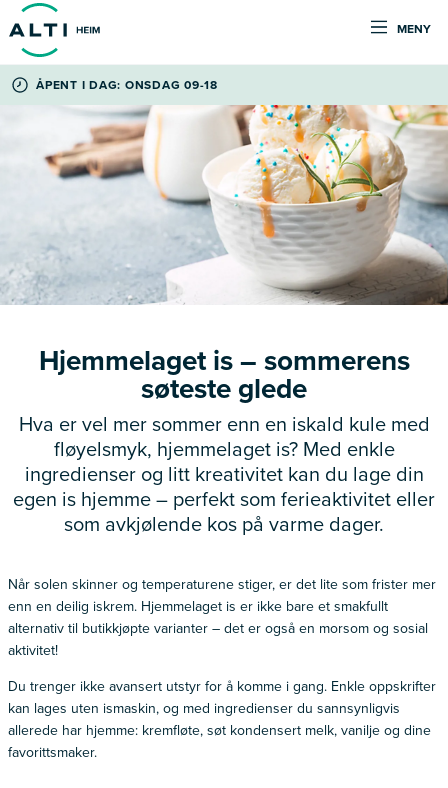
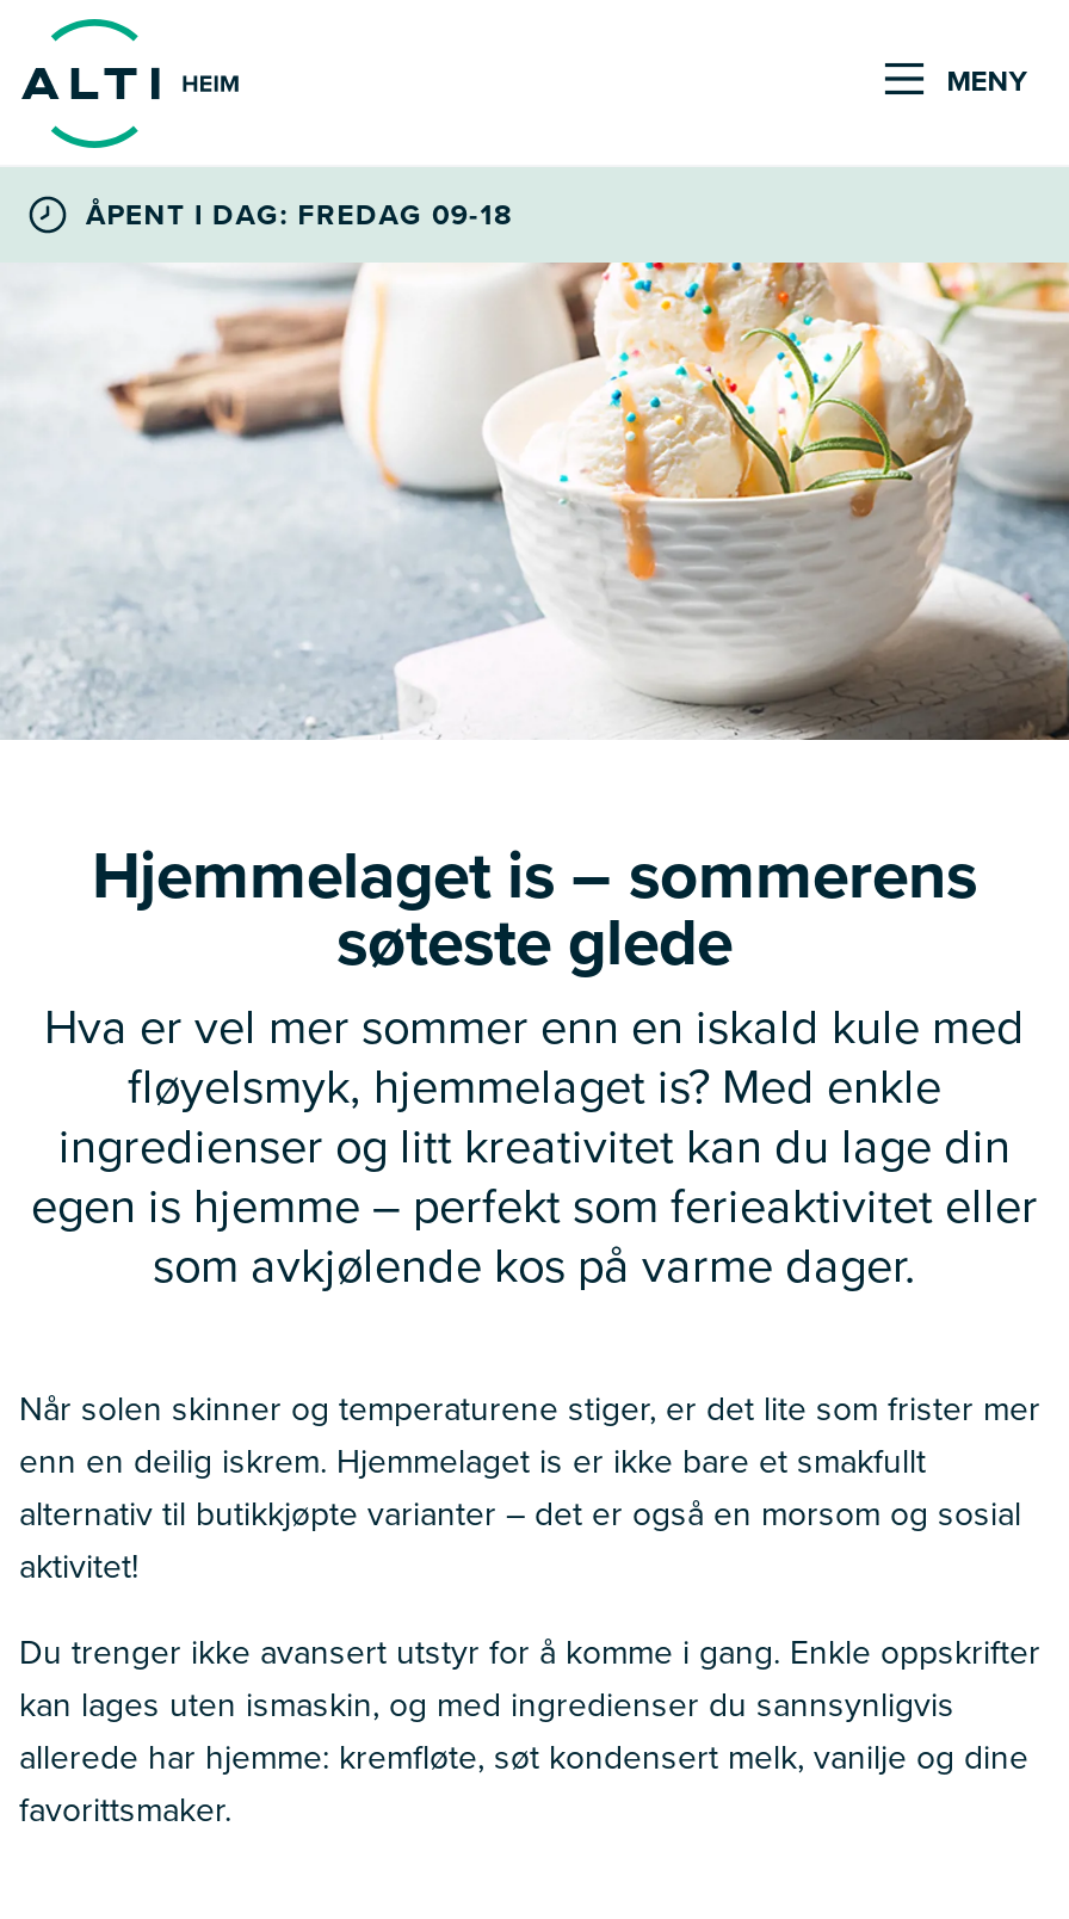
[36,76,218,94] ÅPENT I DAG: ONSDAG 09-18 -> [86,193,513,234] ÅPENT I DAG: FREDAG 09-18

